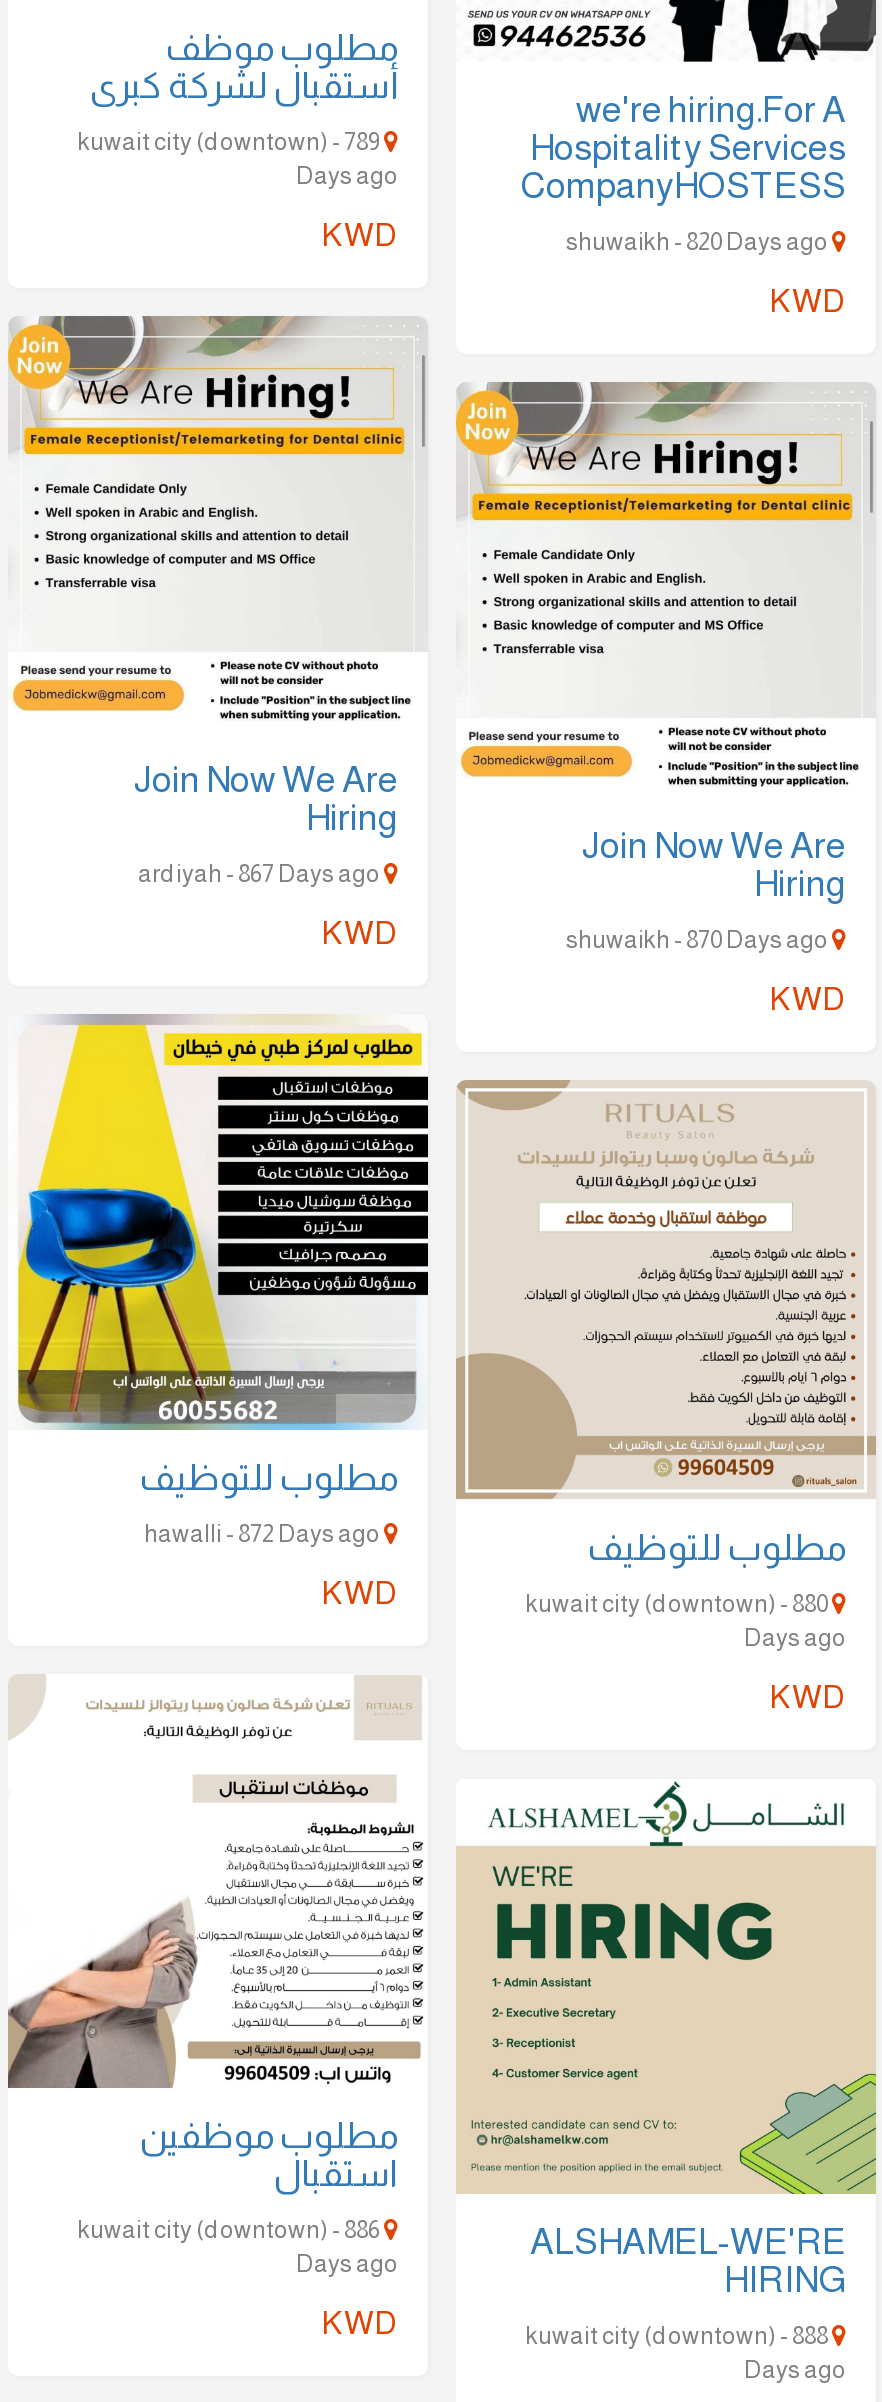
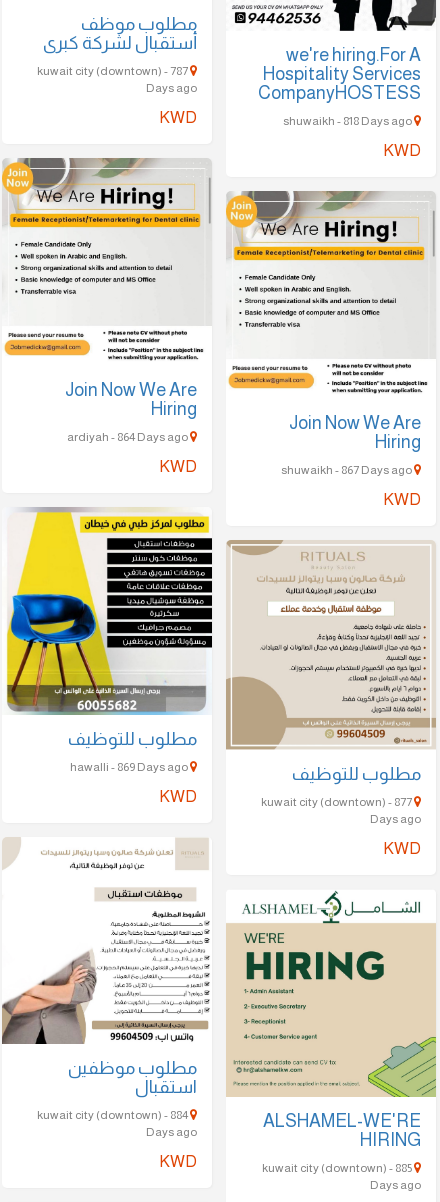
[78,128,380,156] kuwait city (downtown) - 789 -> [37,64,188,78] kuwait city (downtown) - 787
[526,1589,828,1617] kuwait city (downtown) - 880 -> [261,795,412,809] kuwait city (downtown) - 877
[78,2217,380,2245] kuwait city (downtown) - 886 -> [37,1108,188,1122] kuwait city (downtown) - 884
[526,2323,828,2351] kuwait city (downtown) - 888 -> [262,1161,412,1175] kuwait city (downtown) - 885

